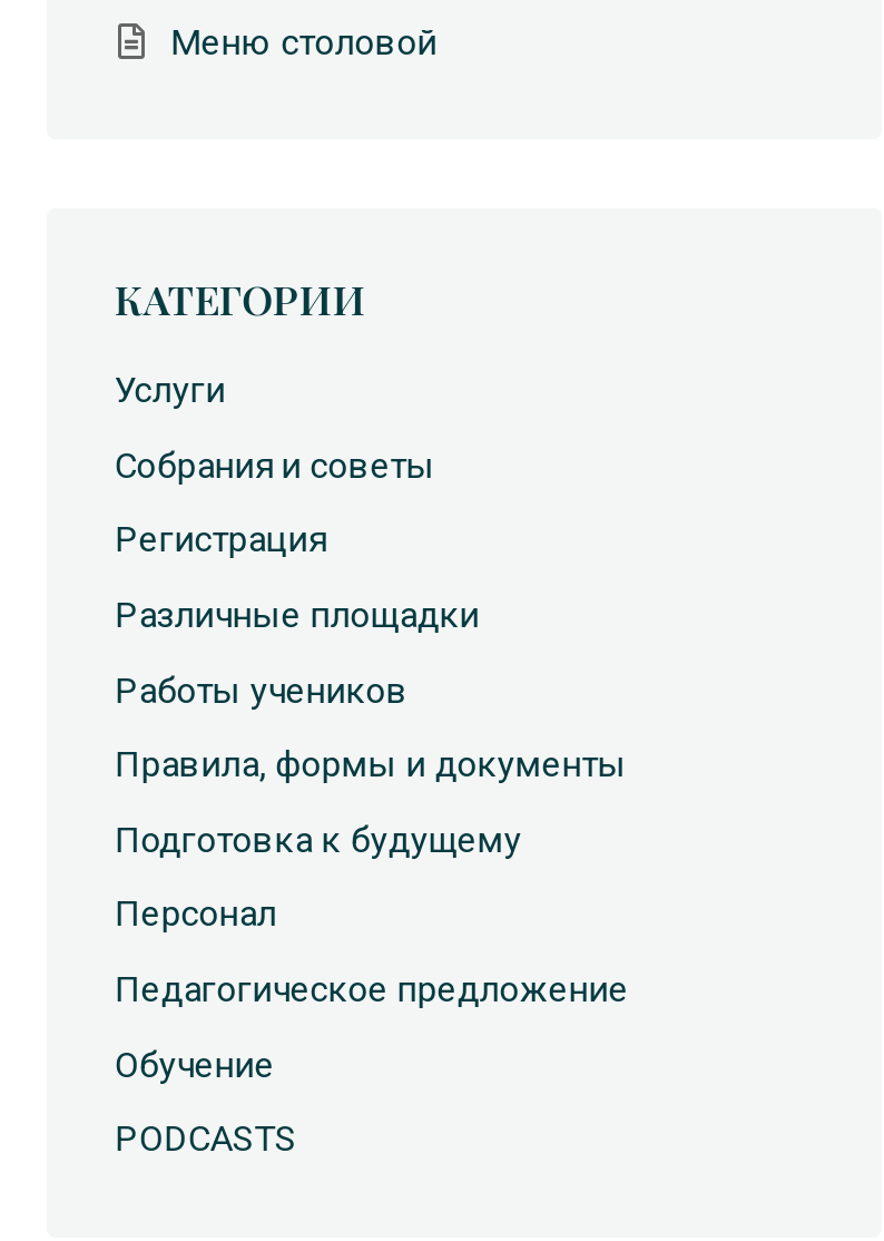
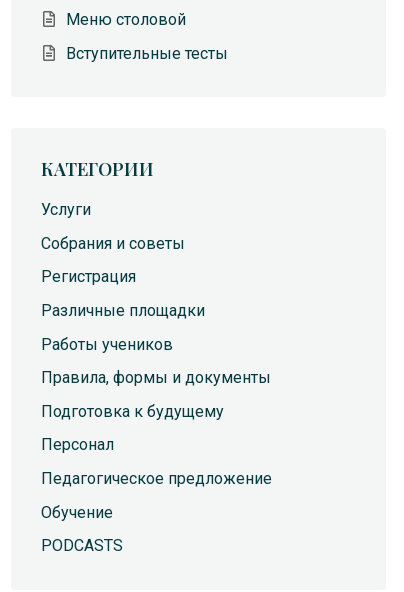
none -> [66,44,228,63] Вступительные тесты

